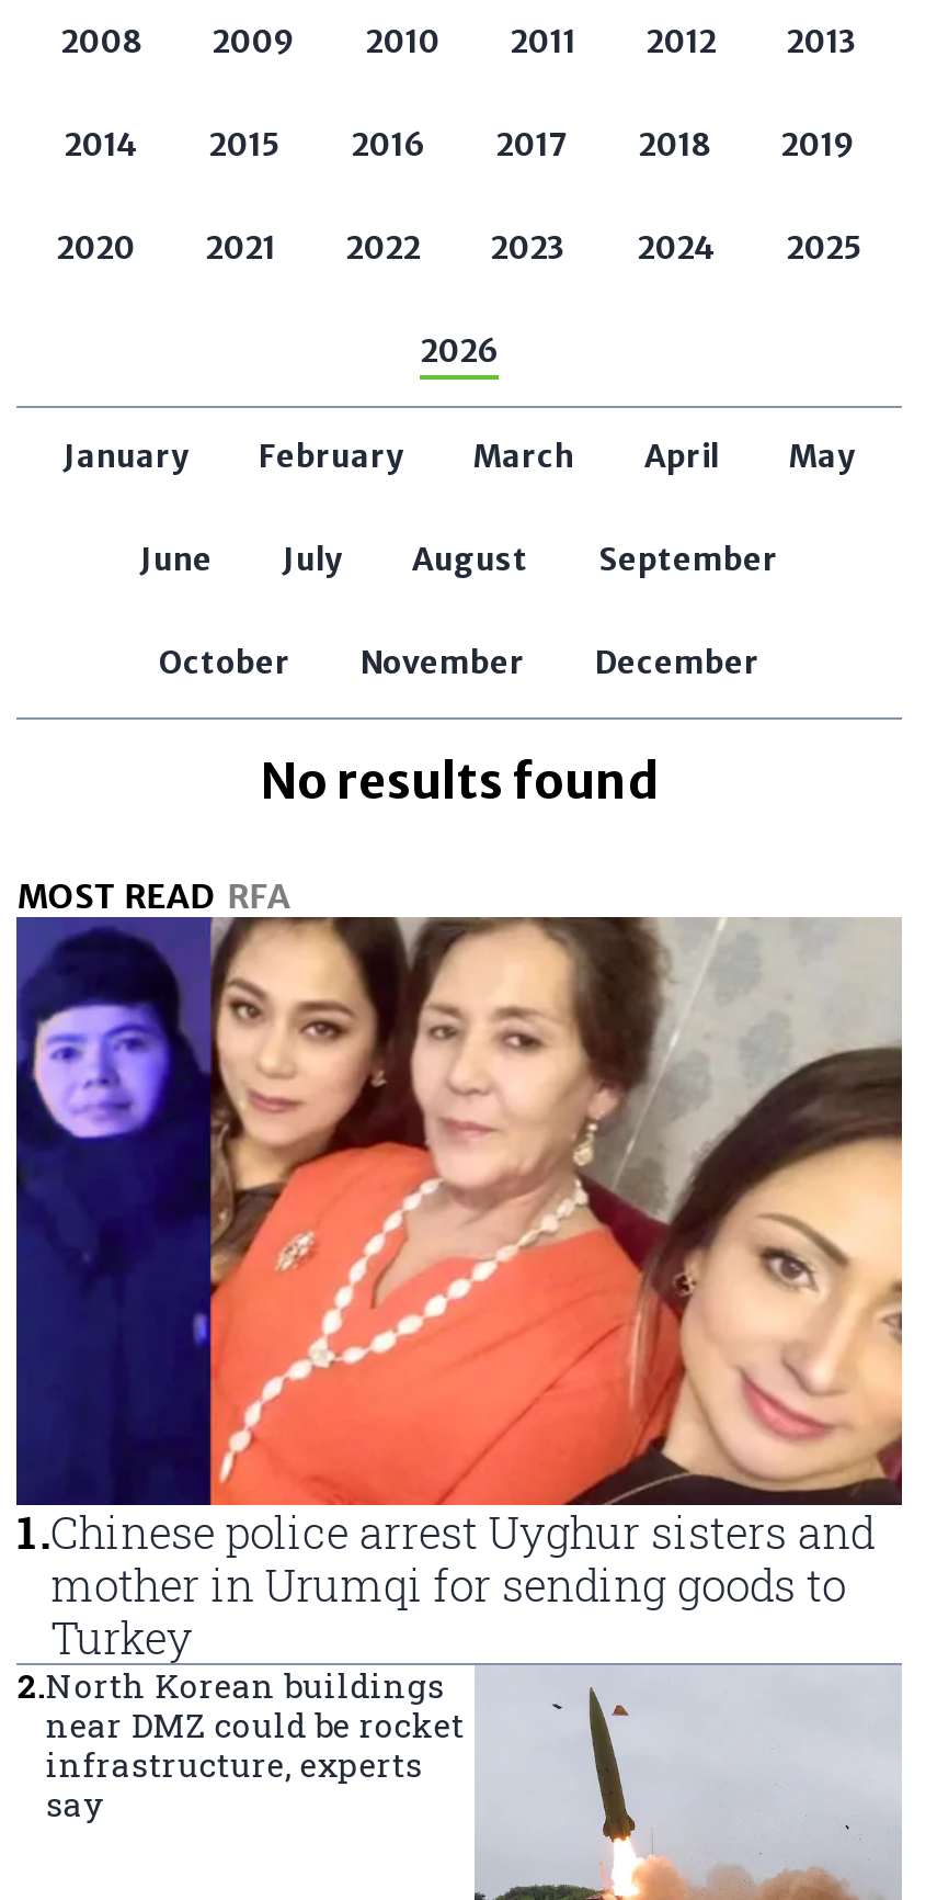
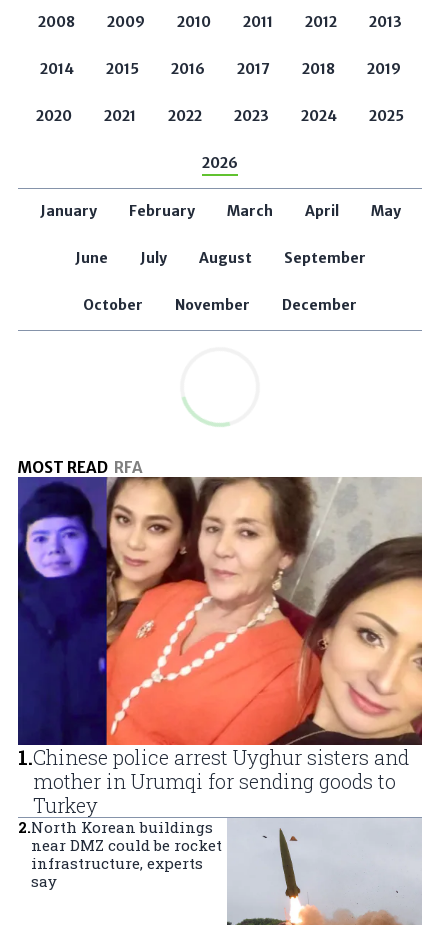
[260,750,659,812] No results found -> none

